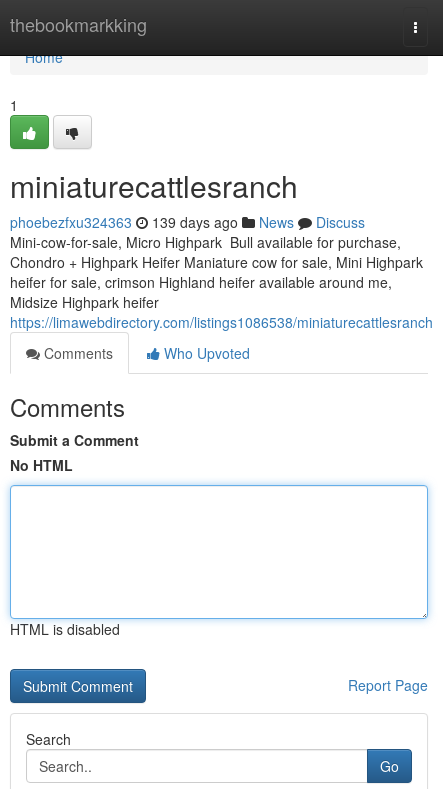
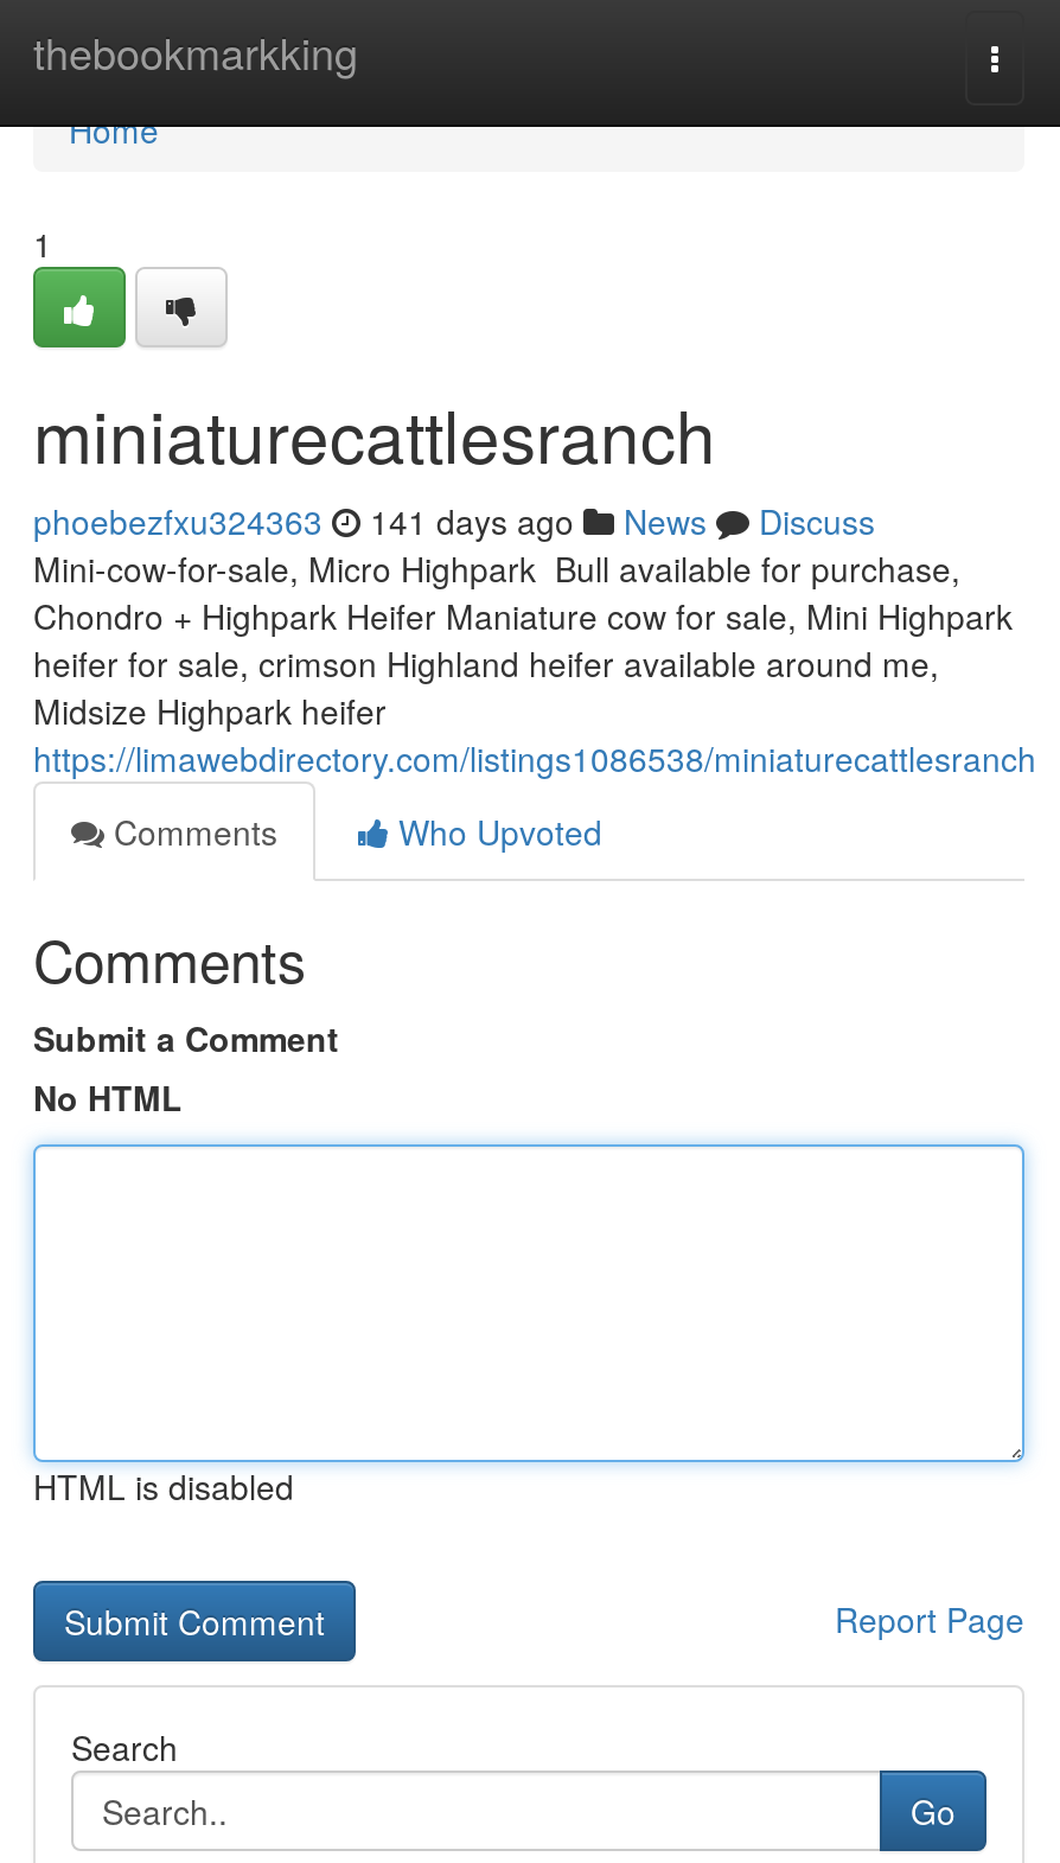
[10,212,365,232] phoebezfxu324363 139 days ago News Discuss -> [33,497,875,544] phoebezfxu324363 141 days ago News Discuss

